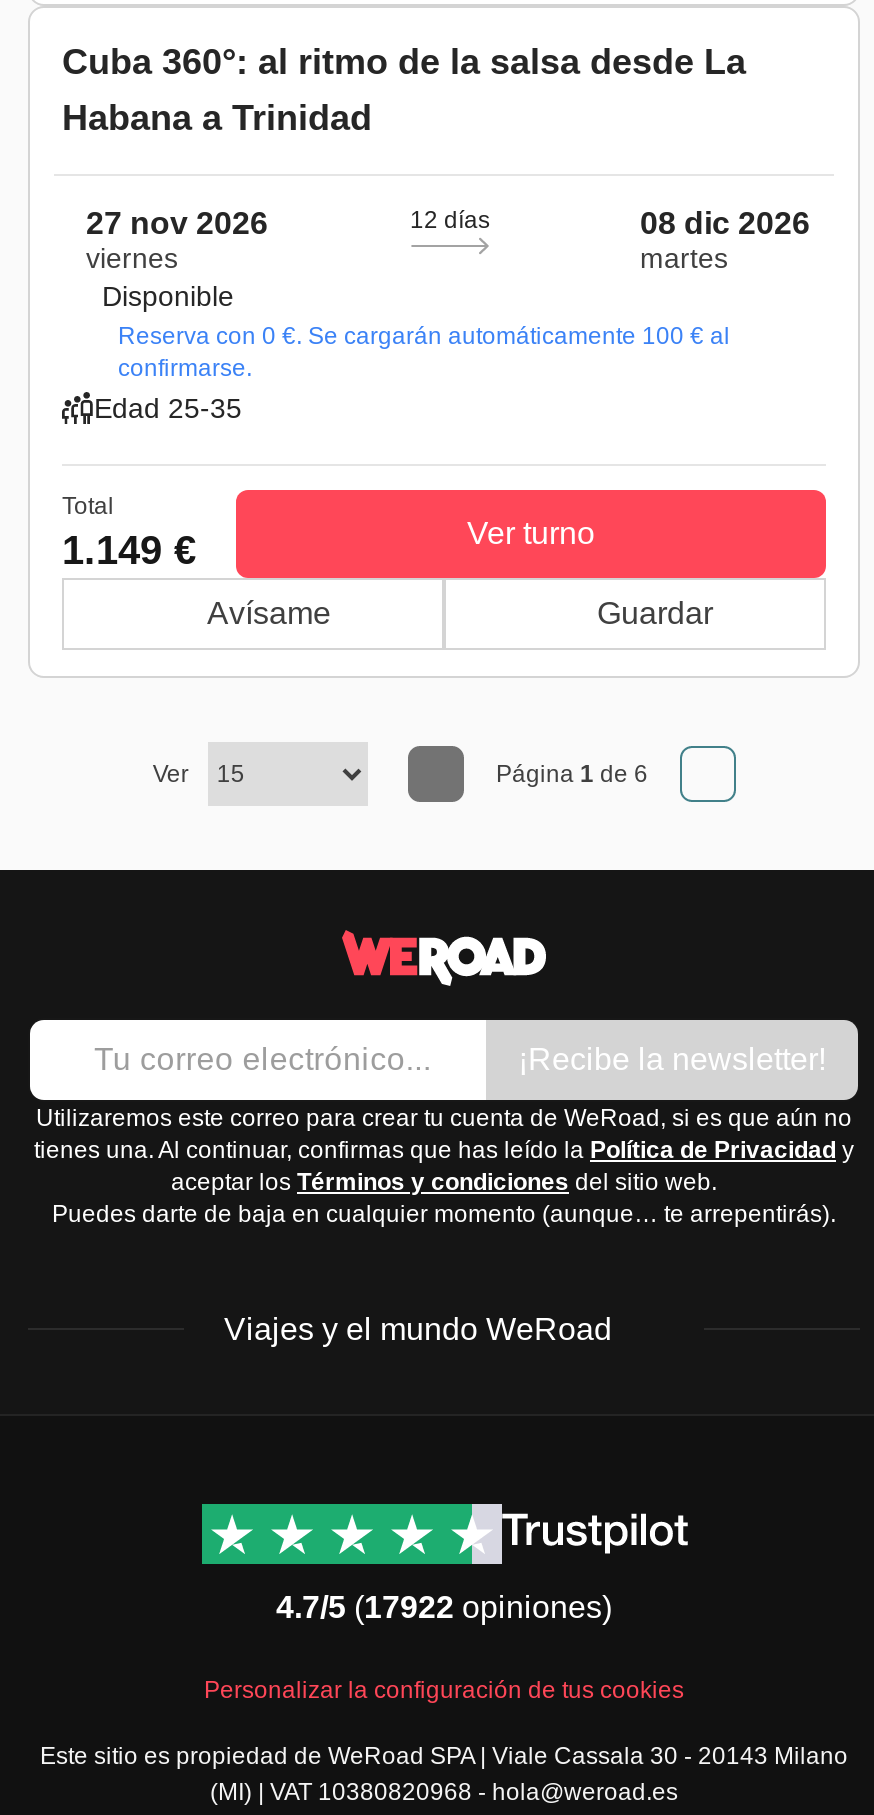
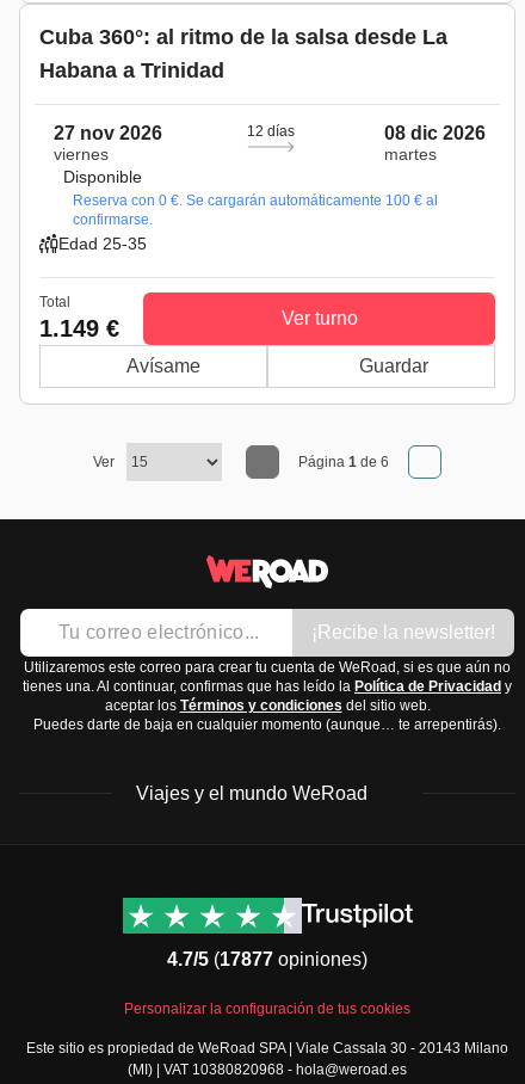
[276,1590,612,1624] 4.7/5 (17922 opiniones) -> [167,949,367,969] 4.7/5 (17877 opiniones)

